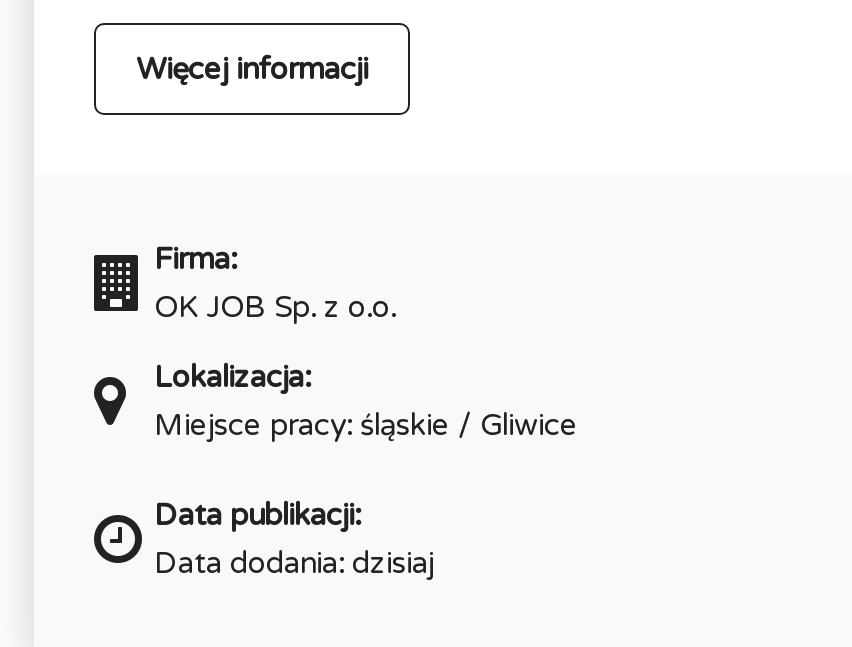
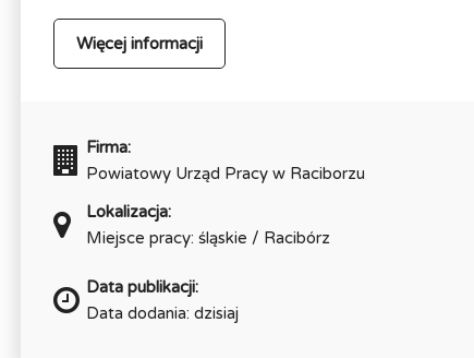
[154,289,396,325] OK JOB Sp. z o.o. -> [86,164,365,184] Powiatowy Urząd Pracy w Raciborzu
[154,406,578,442] Miejsce pracy: śląskie / Gliwice -> [86,228,330,247] Miejsce pracy: śląskie / Racibórz

